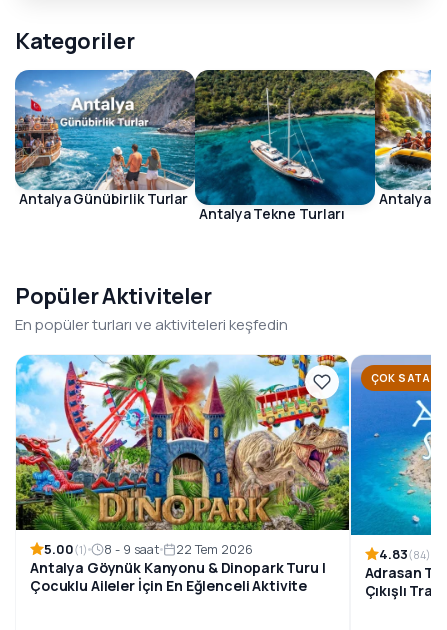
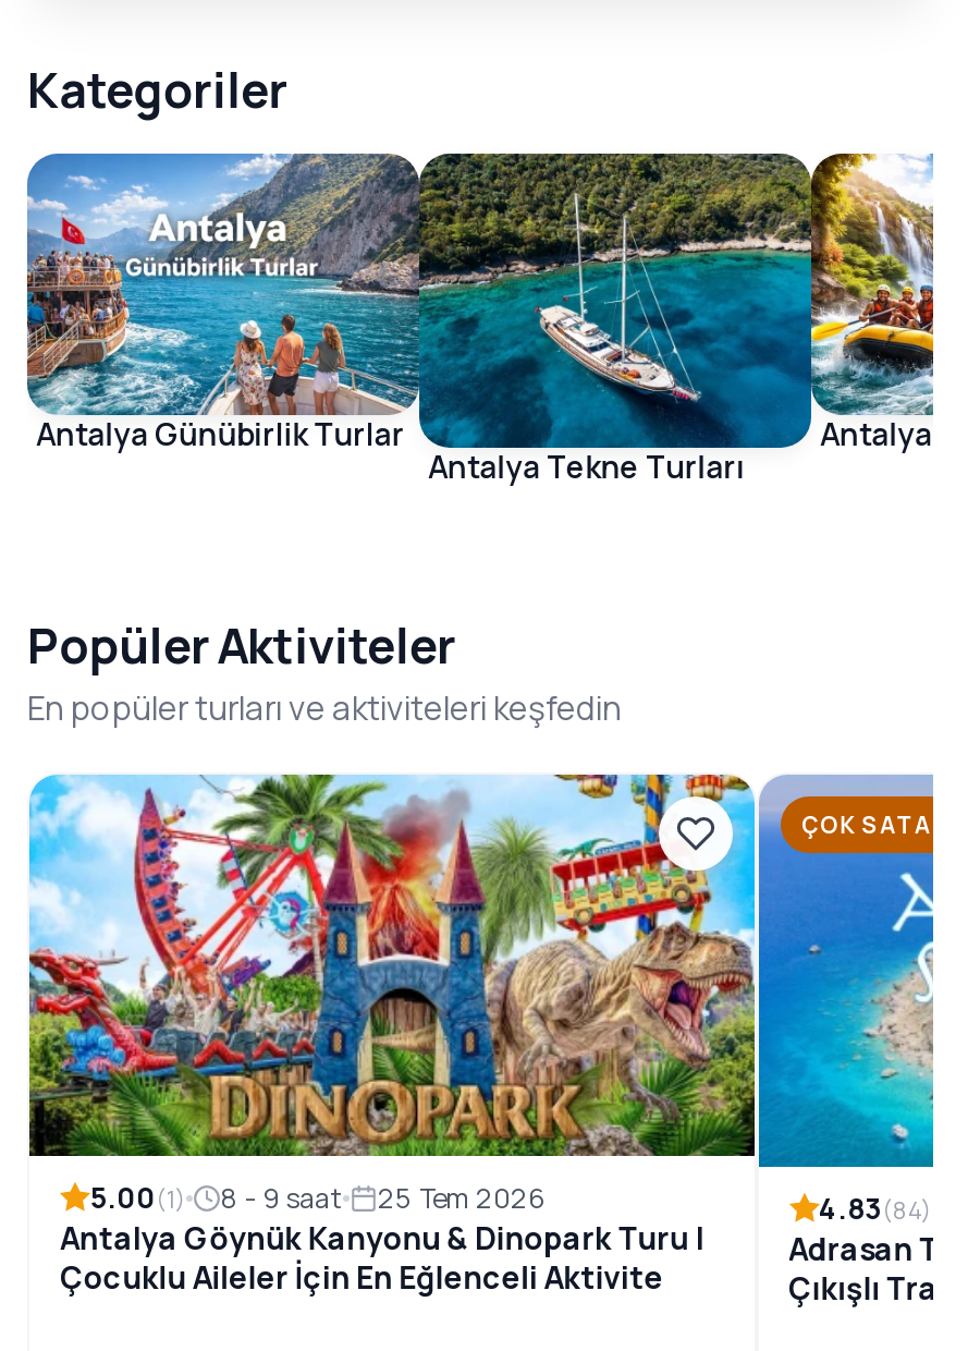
[176,541,253,558] 22 Tem 2026 -> [378,1179,546,1216] 25 Tem 2026

